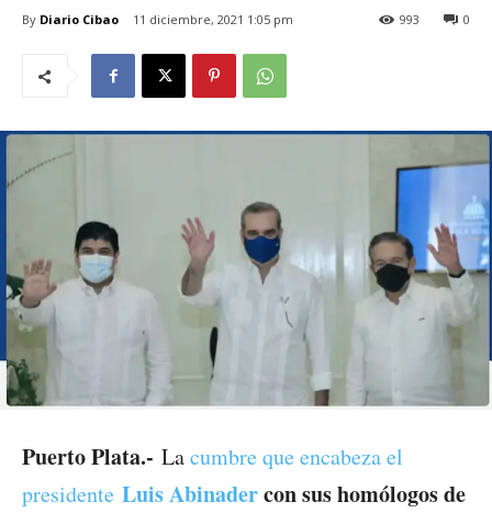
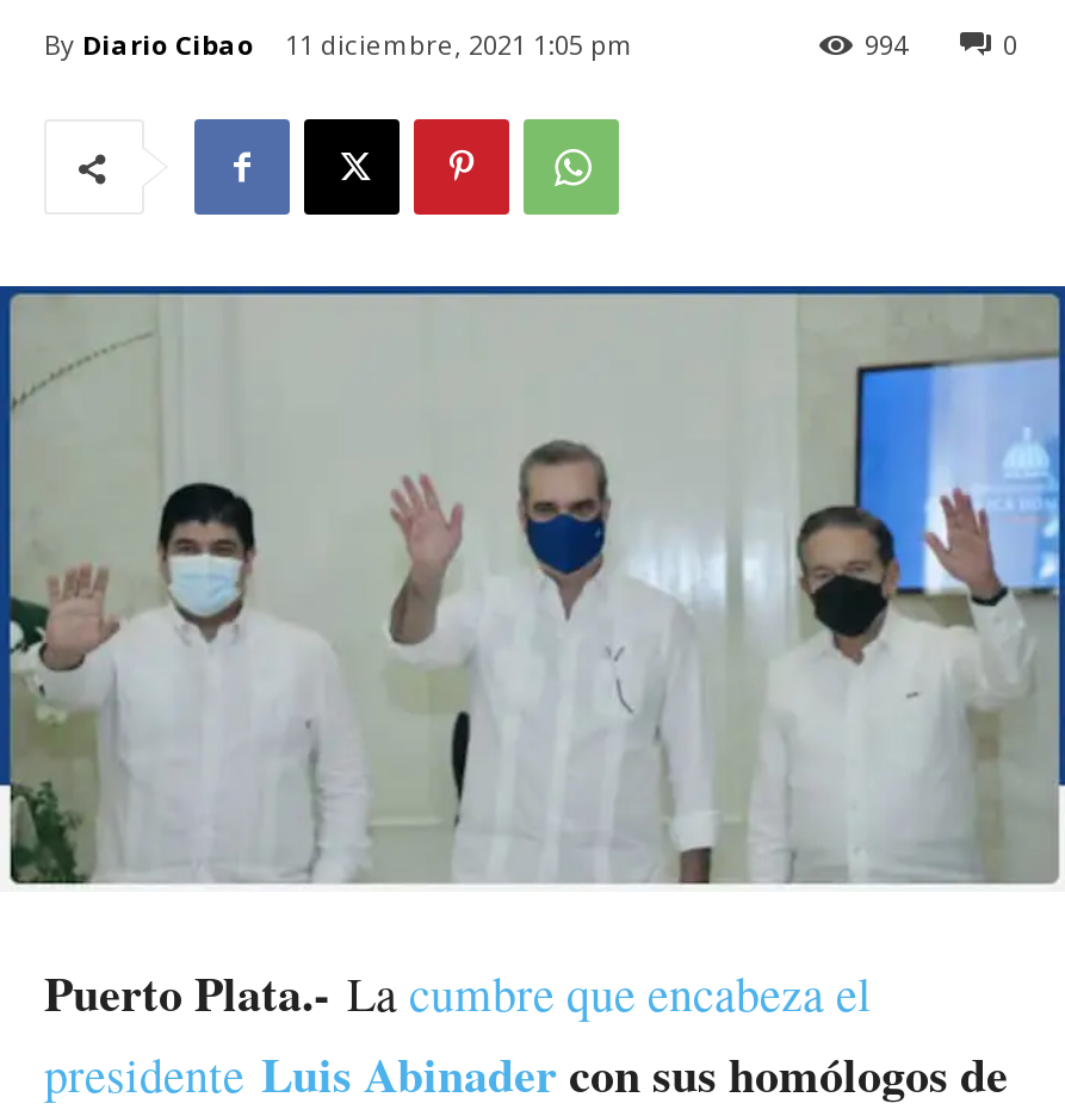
[400,11,420,28] 993 -> [865,27,908,63] 994

